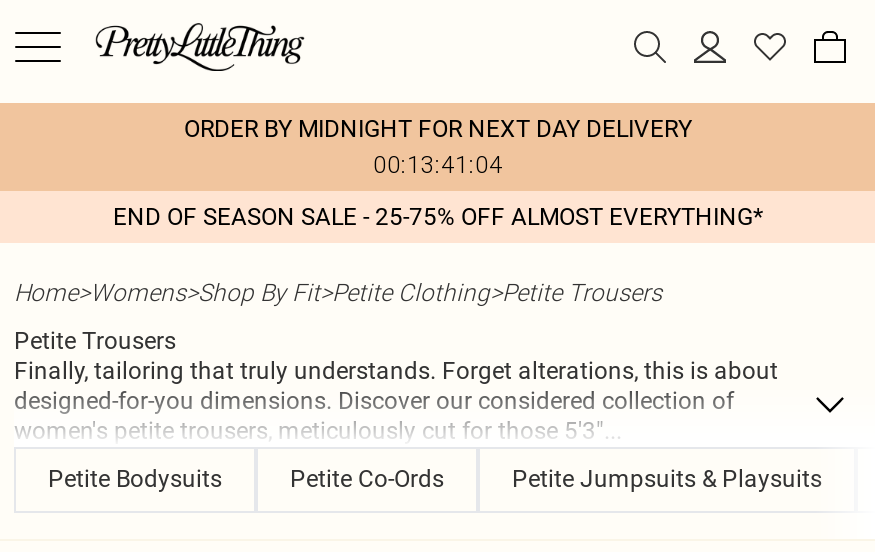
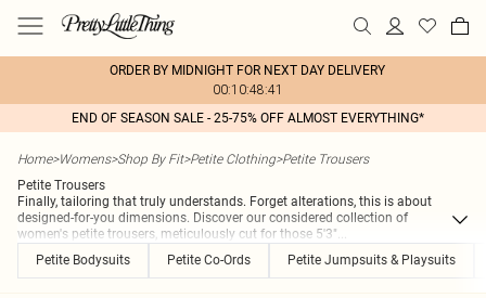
[373,149,503,179] 00:13:41:04 -> [212,81,283,98] 00:10:48:41

